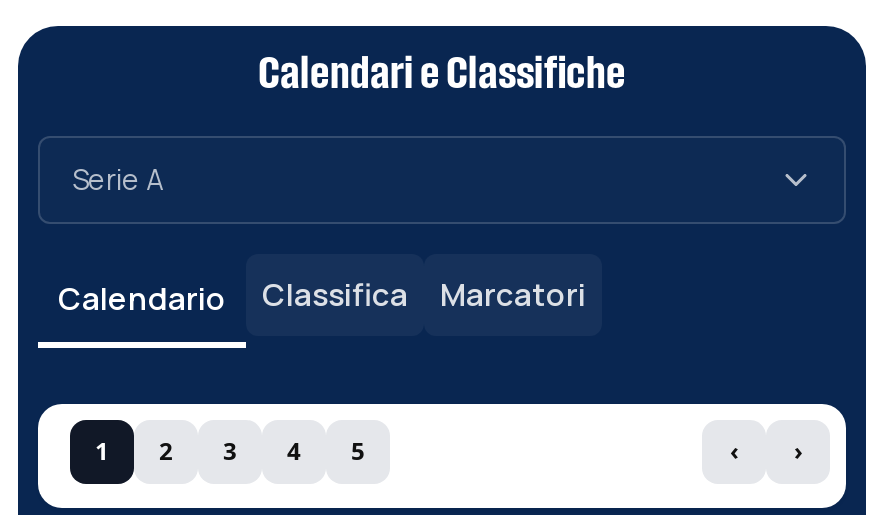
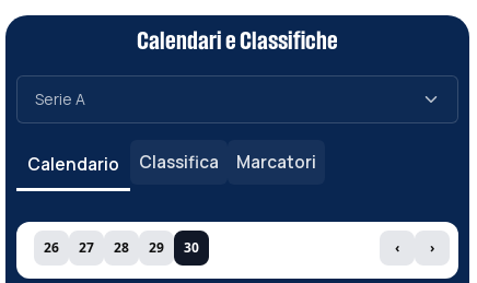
[95,434,109,468] 1 -> [44,238,59,257] 26
[159,434,173,468] 2 -> [79,238,94,257] 27
[223,434,237,468] 3 -> [114,238,129,257] 28
[287,434,301,468] 4 -> [149,238,164,257] 29
[351,434,365,468] 5 -> [184,238,199,257] 30

